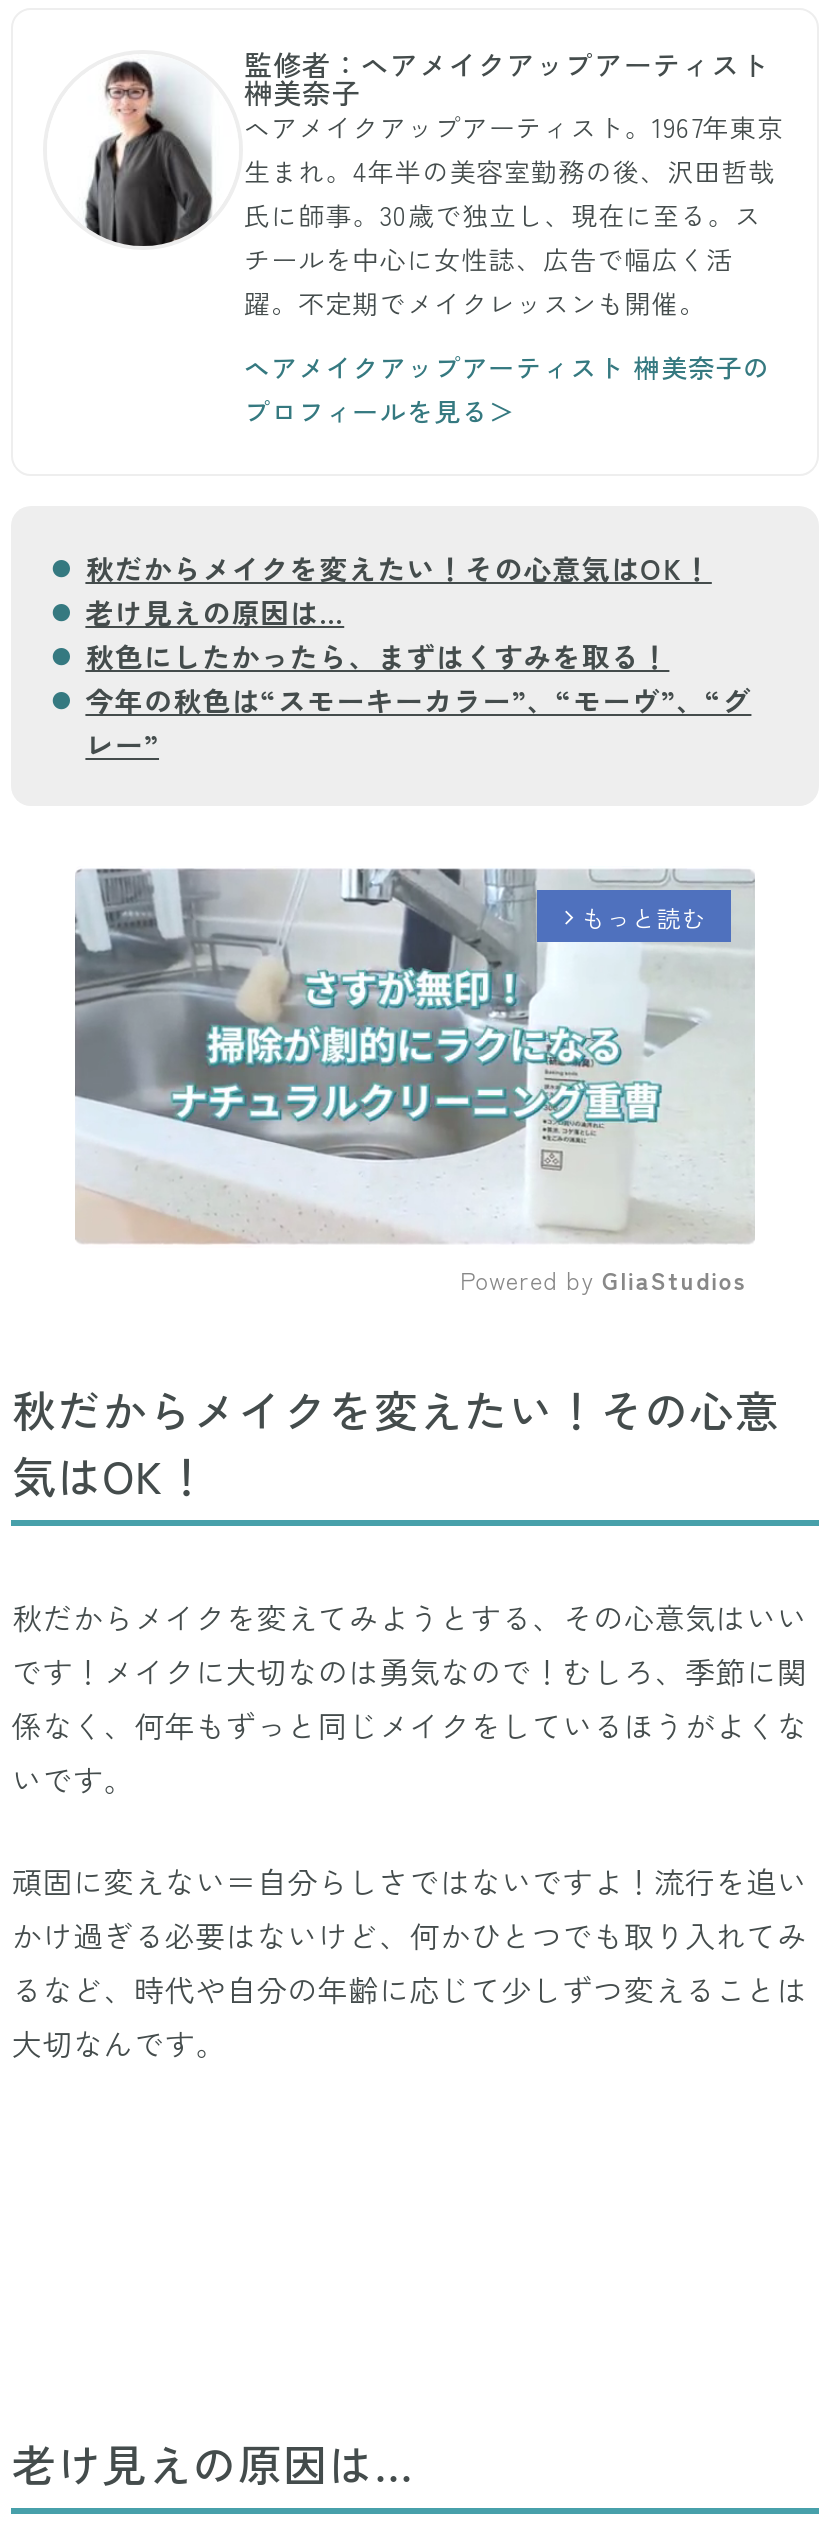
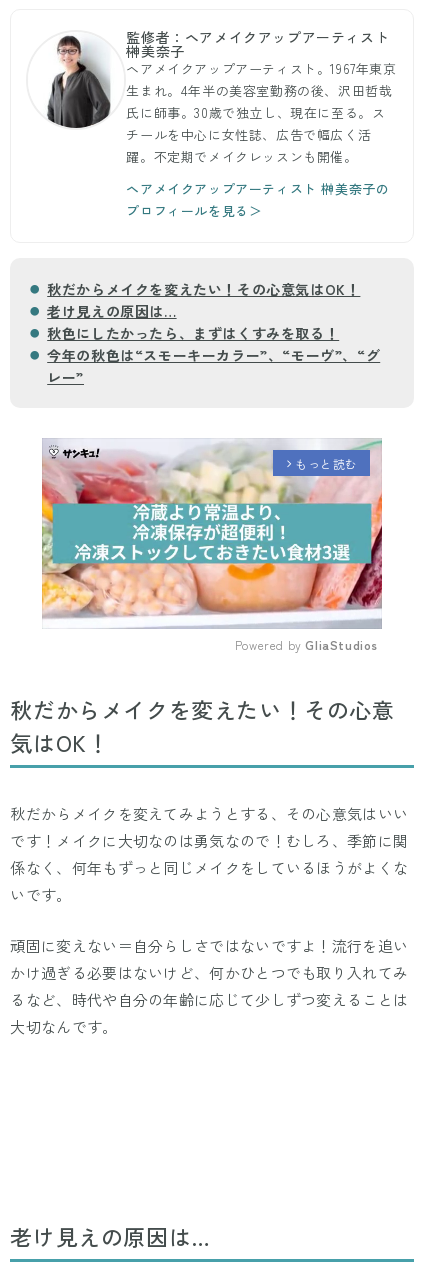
[73,868,755,1248] [image] -> [41,439,383,630] [image]

